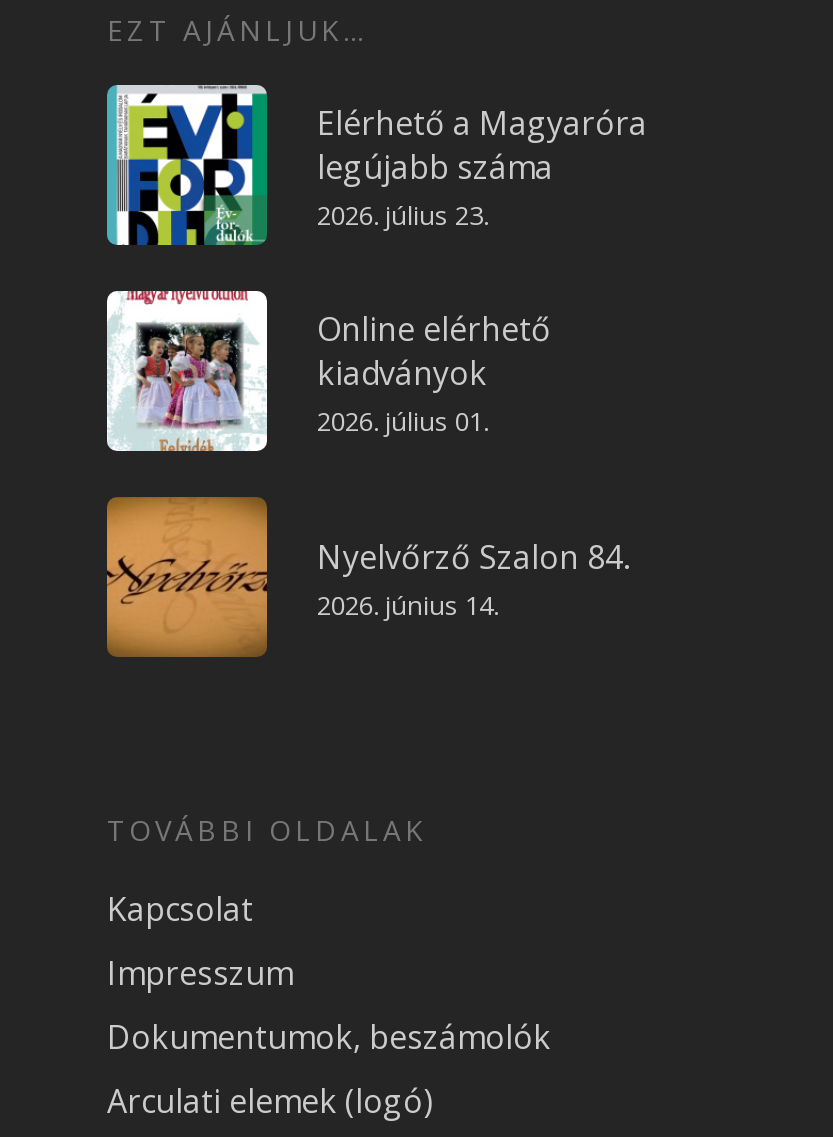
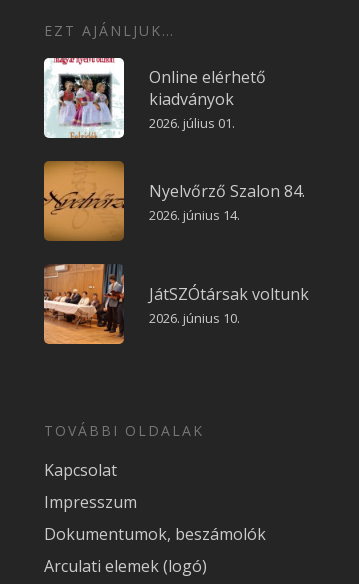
[105,83,647,247] [image] | Elérhető a Magyaróra | legújabb száma | 2026. július 23. -> none
moved [107,287,629,624] -> [44,56,305,224]: [image] | Online elérhető | kiadványok | 2026. július 01. | Nyelvőrző Szalon 84. | 2026. június 14.
none -> [43,264,309,344] [image] | JátSZÓtársak voltunk | 2026. június 10.

